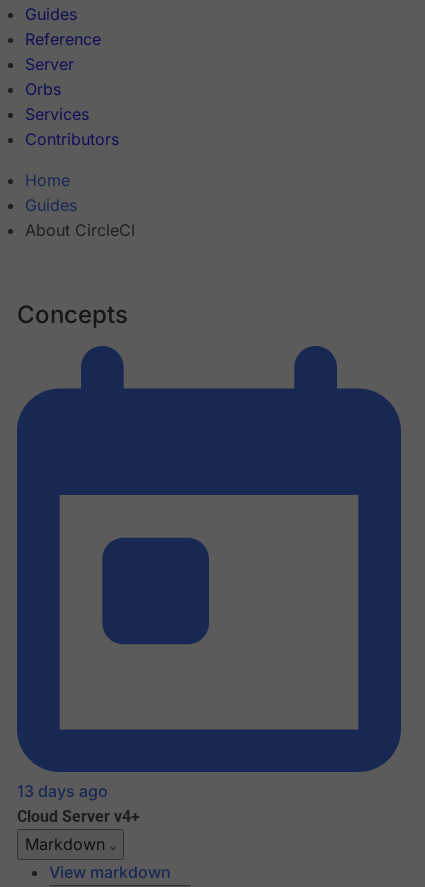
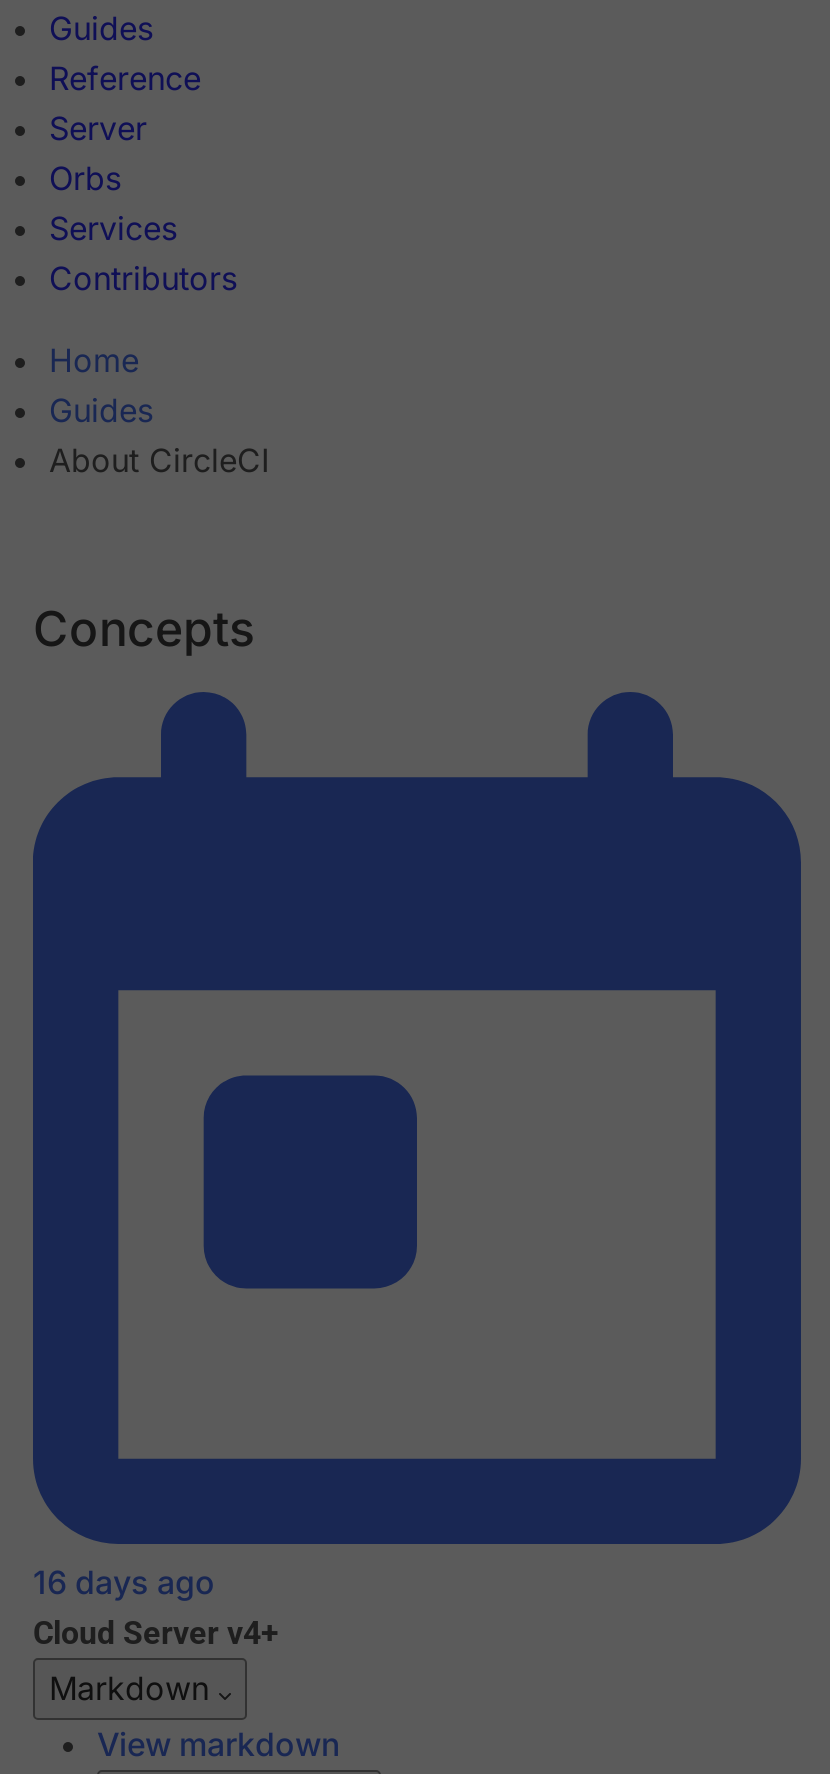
[17,781,108,801] 13 days ago -> [33,1563,215,1603] 16 days ago

